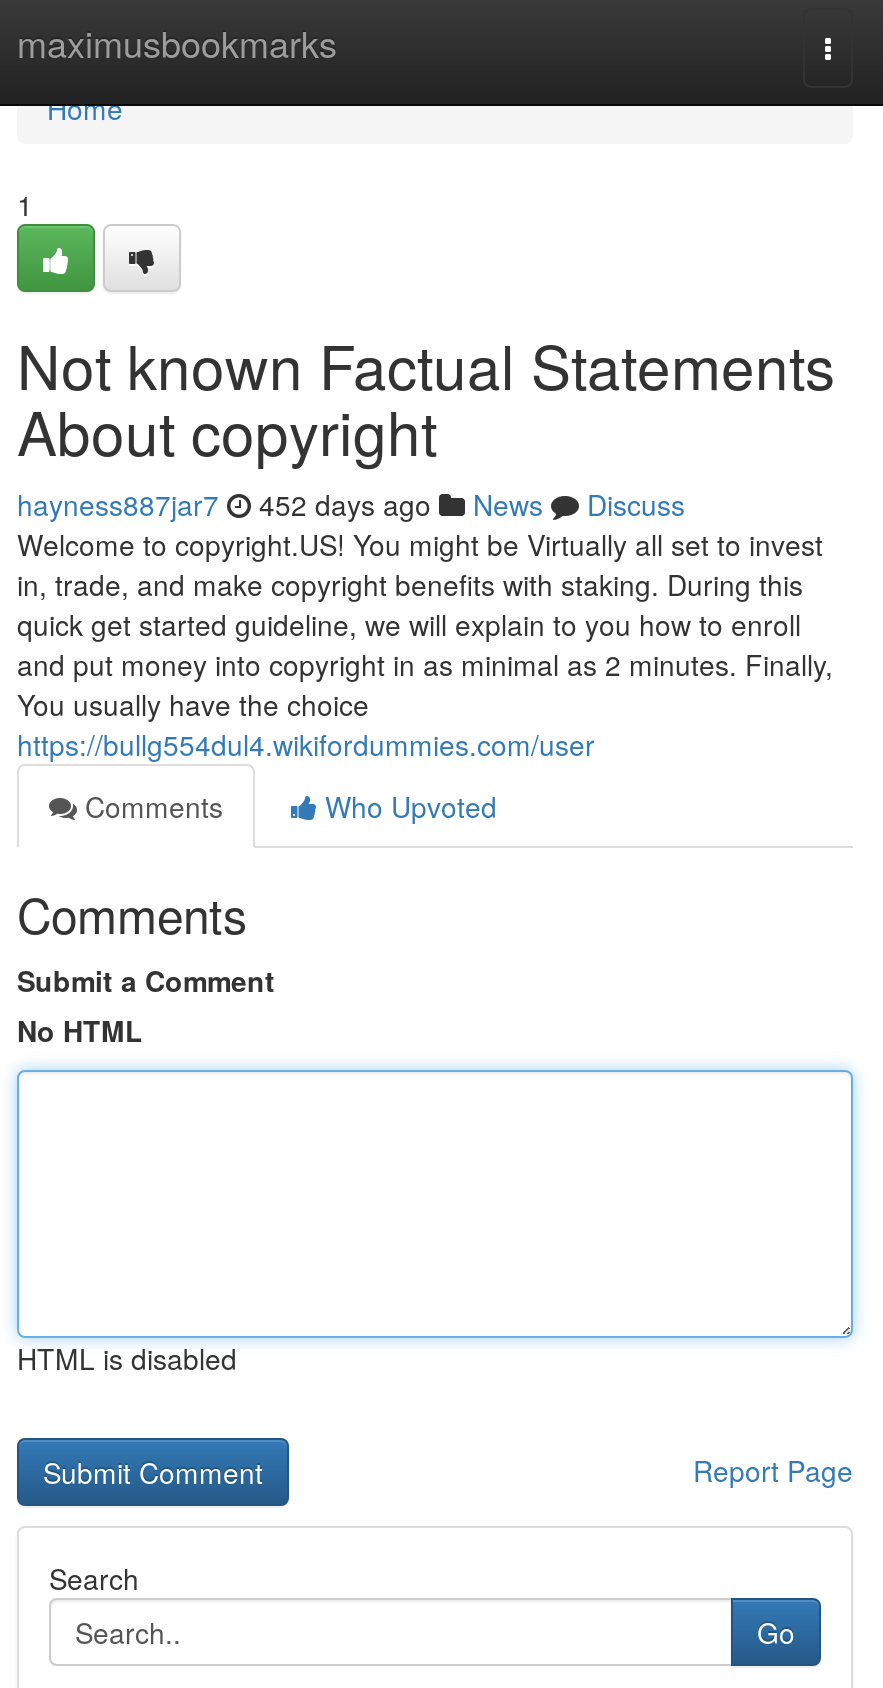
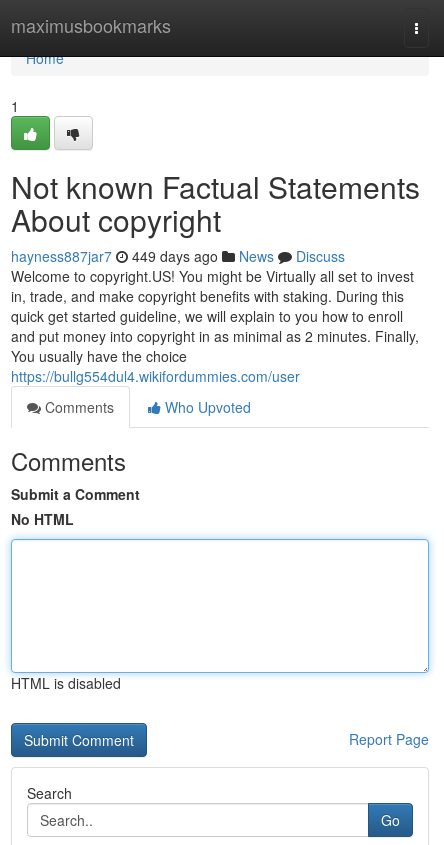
[17,484,685,524] hayness887jar7 452 days ago News Discuss -> [11,246,345,266] hayness887jar7 449 days ago News Discuss

